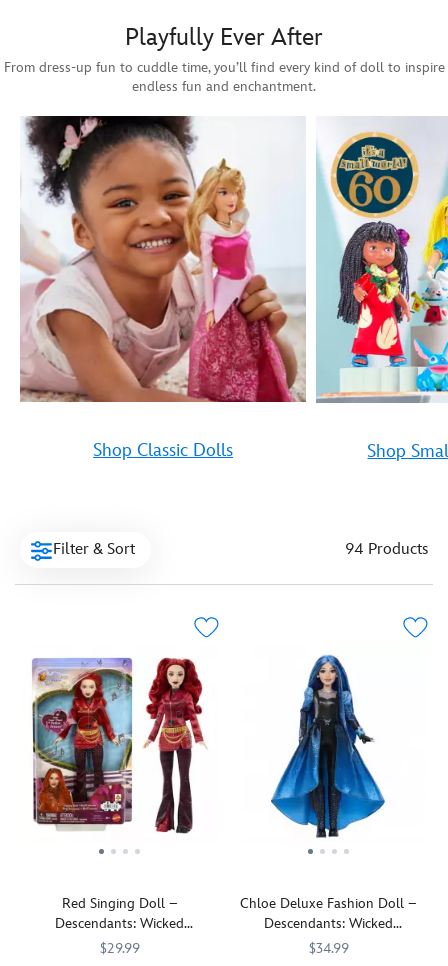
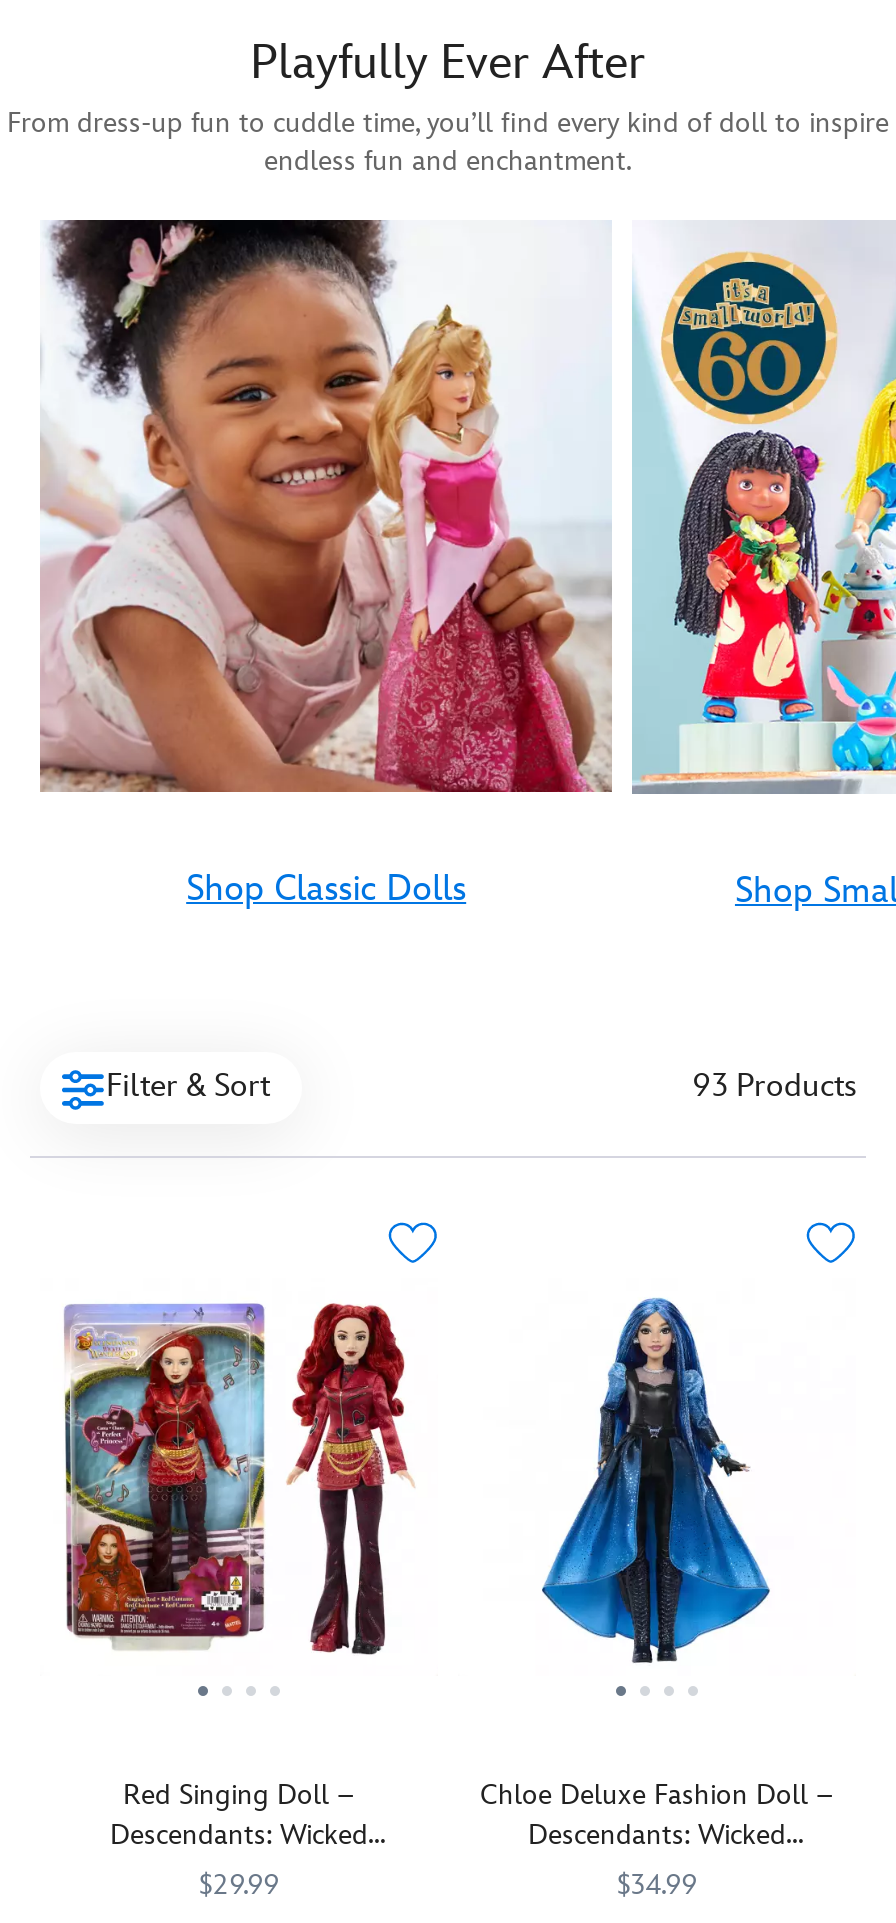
[345,540,428,559] 94 Products -> [692,1067,856,1105] 93 Products

